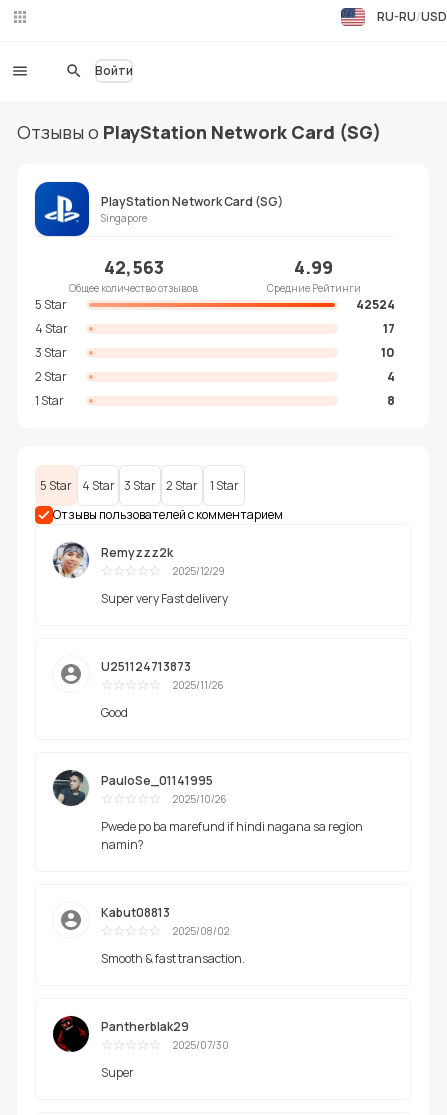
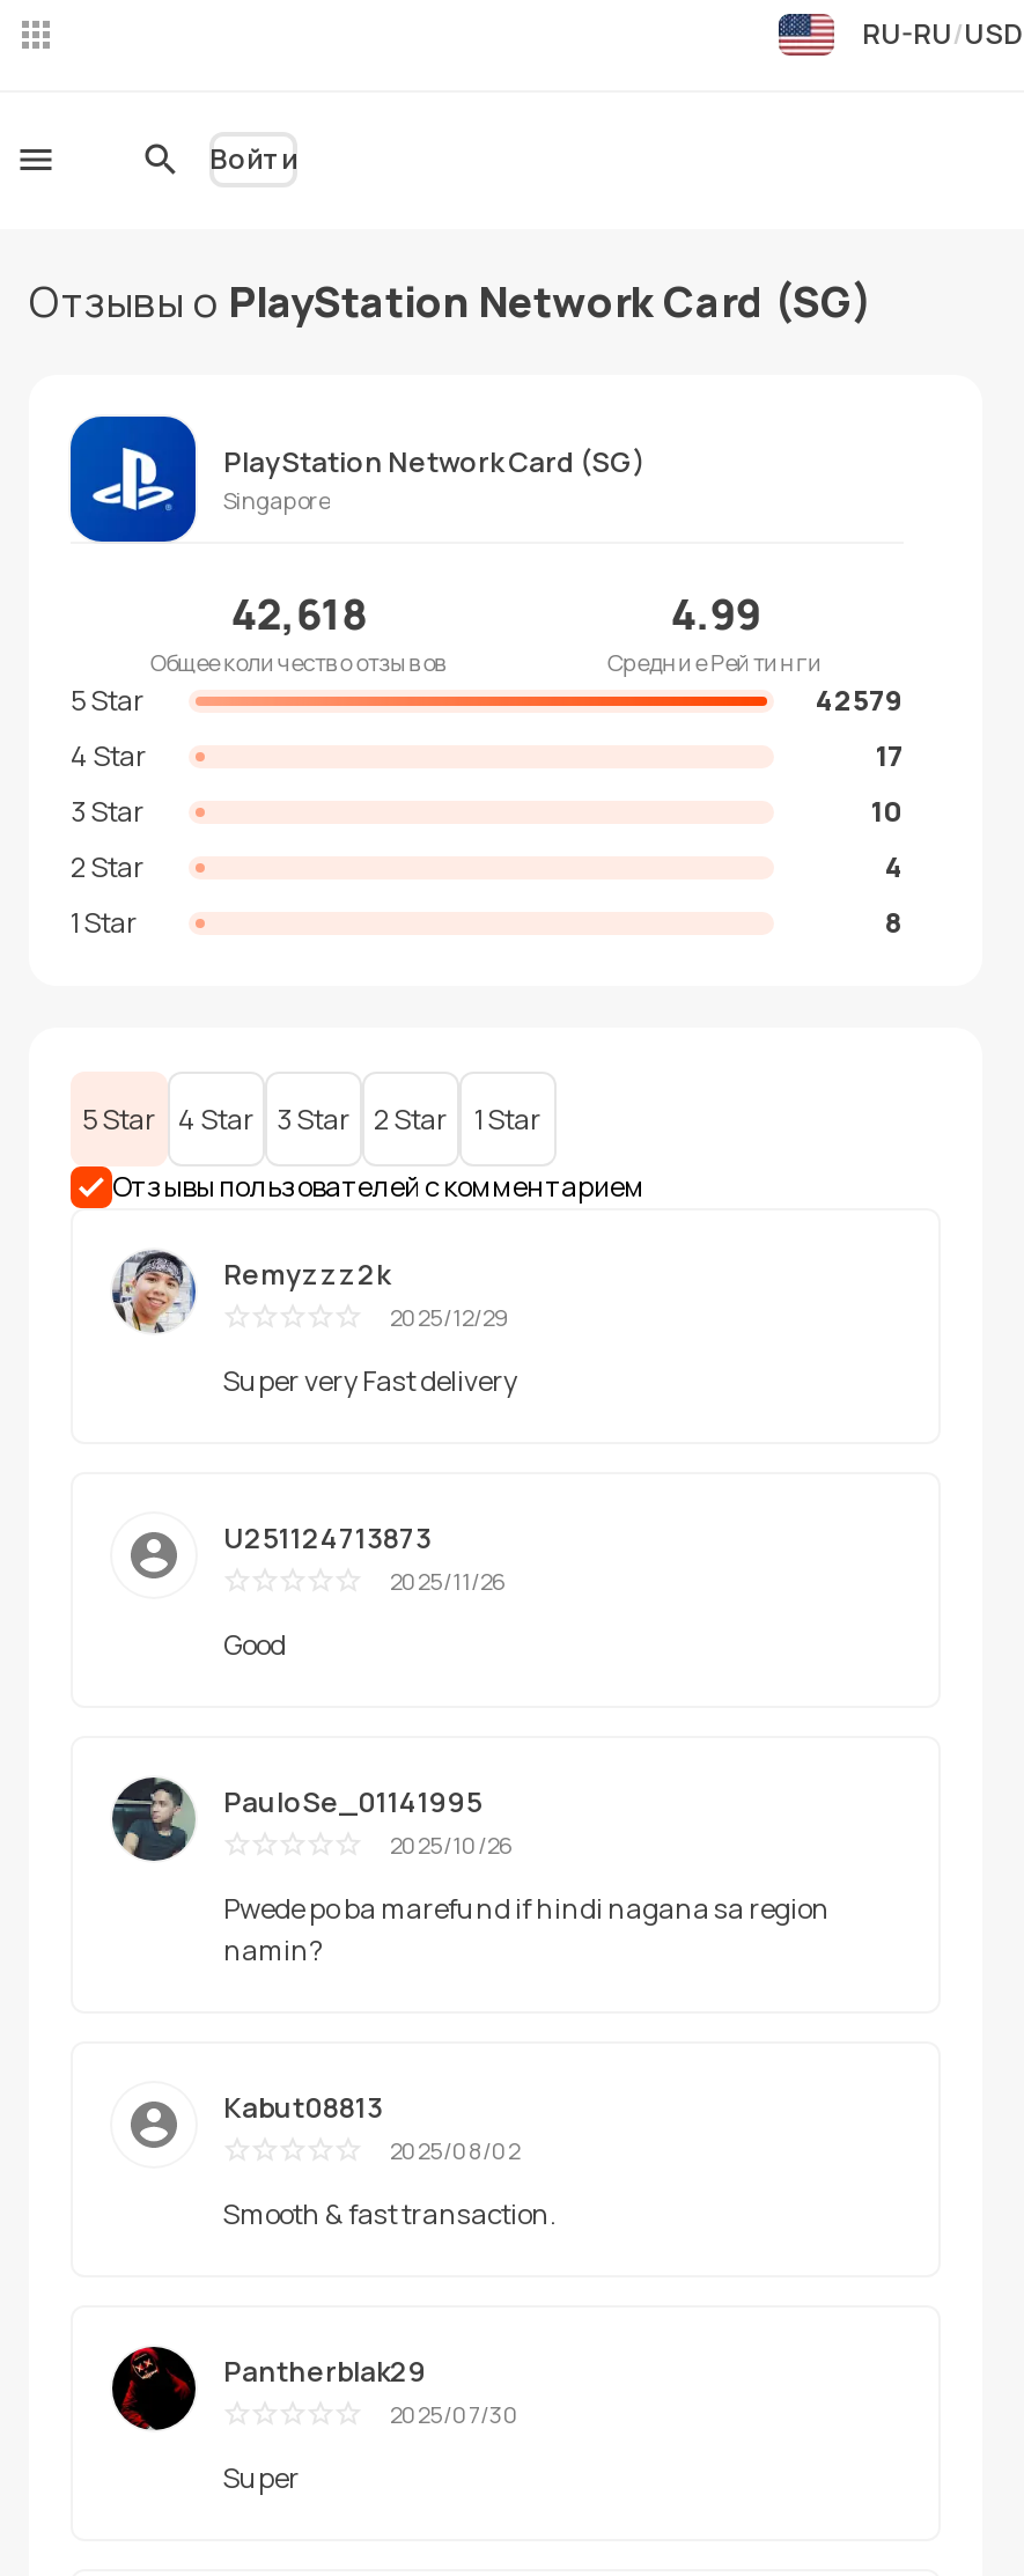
[104,255,164,279] 42,563 -> [231,586,367,641] 42,618
[356,296,395,313] 42524 -> [816,680,904,720] 42579

